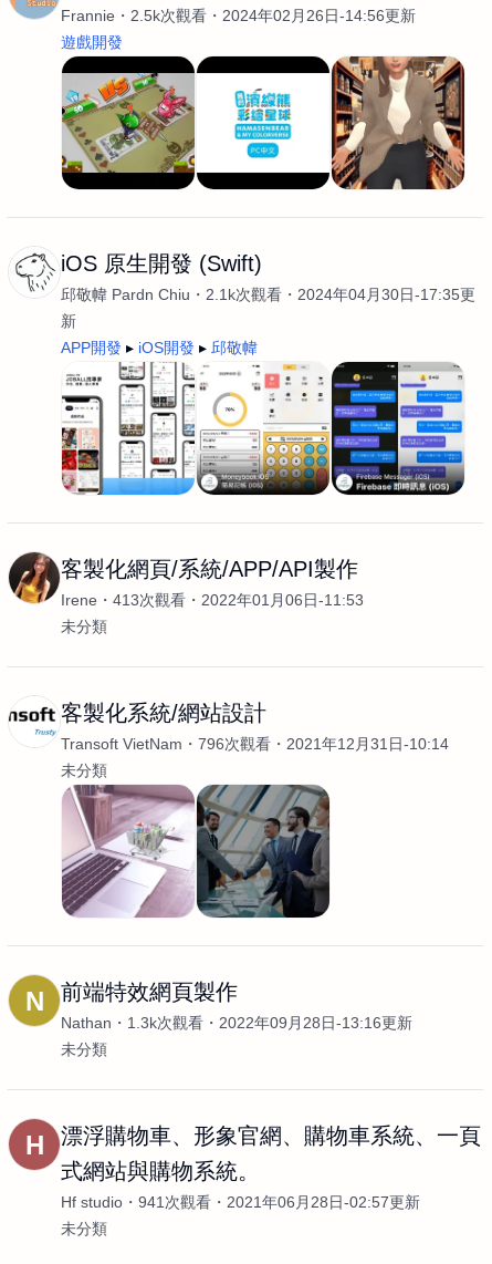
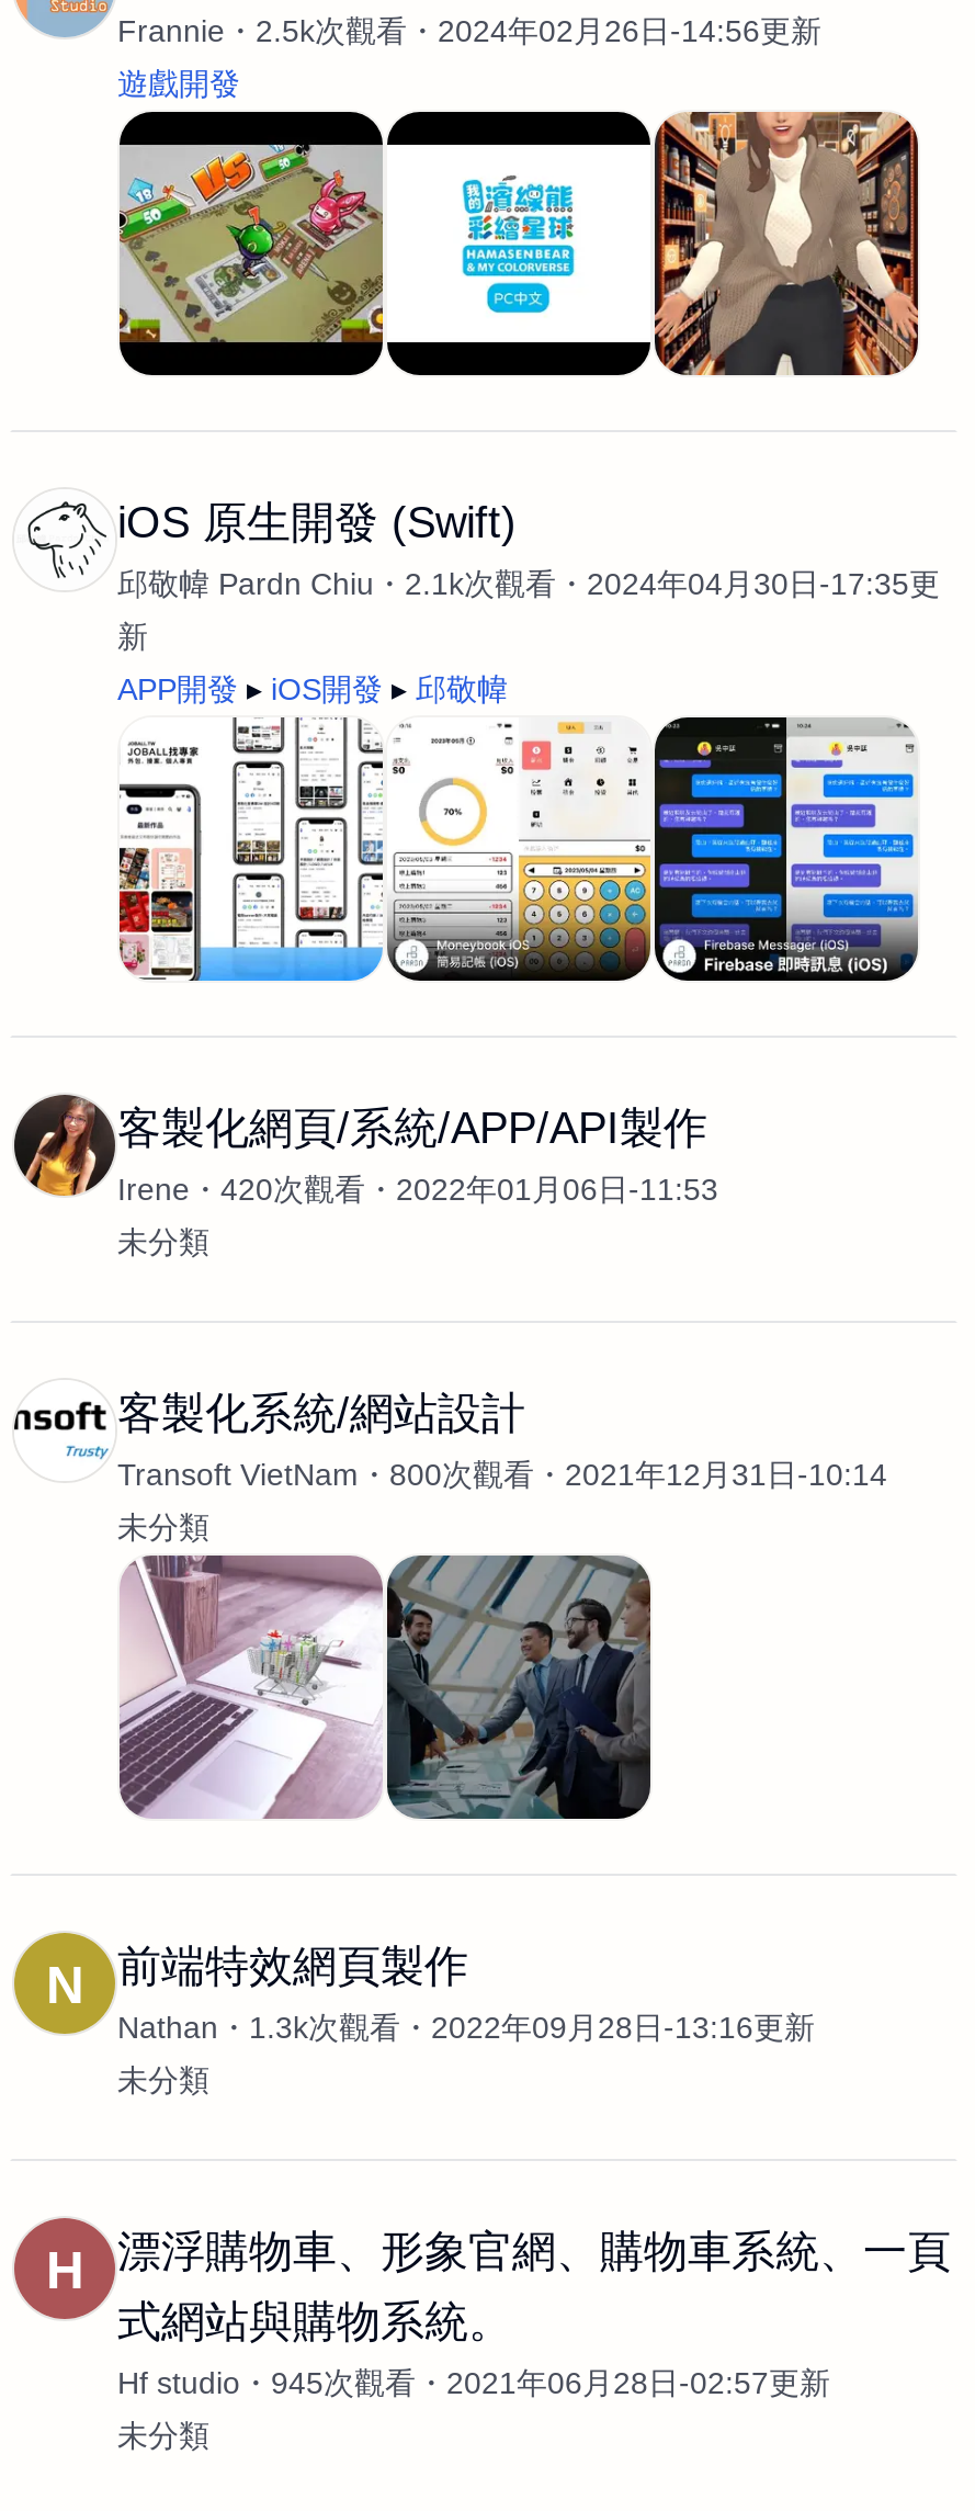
[61,591,364,609] Irene 413次觀看 2022年01月06日-11:53 -> [117,1172,718,1207] Irene 420次觀看 2022年01月06日-11:53
[61,735,449,753] Transoft VietNam 796次觀看 2021年12月31日-10:14 -> [117,1457,887,1492] Transoft VietNam 800次觀看 2021年12月31日-10:14
[61,1193,420,1211] Hf studio 941次觀看 2021年06月28日-02:57更新 -> [117,2365,830,2400] Hf studio 945次觀看 2021年06月28日-02:57更新

